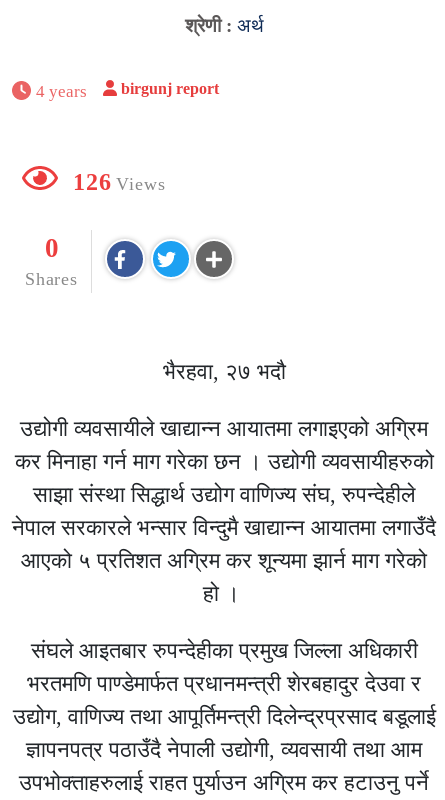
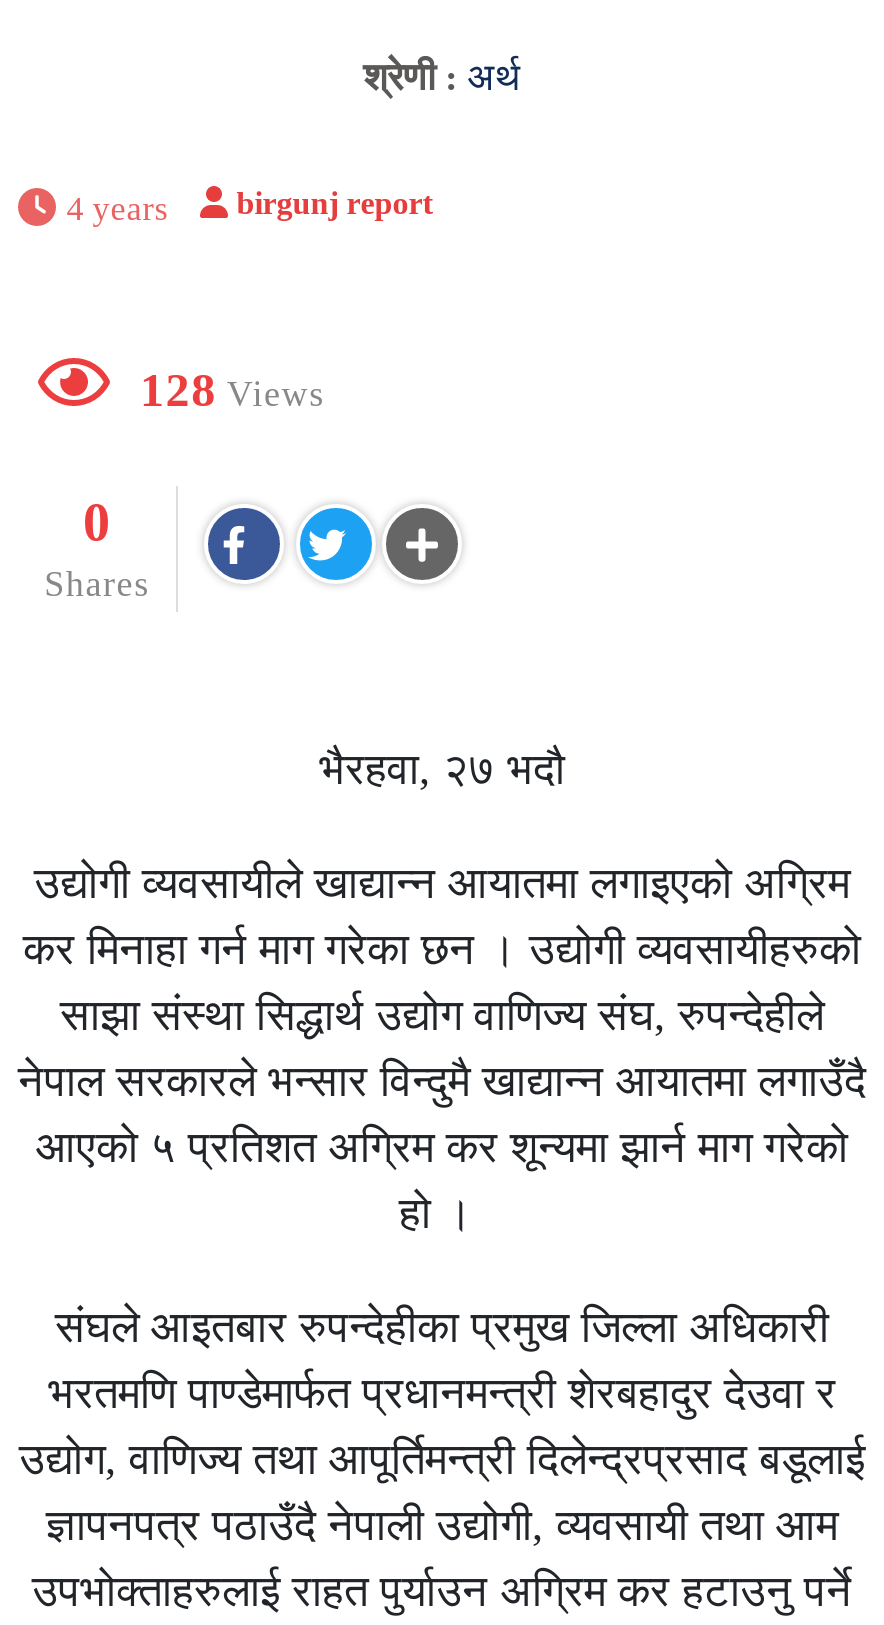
[73,169,165,195] 126 Views -> [140,365,325,417] 128 Views

